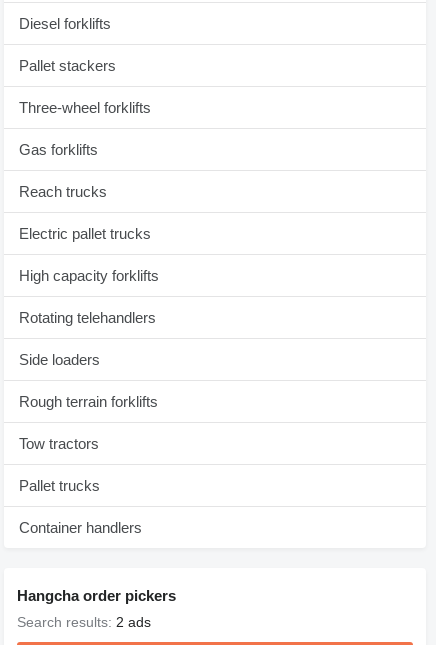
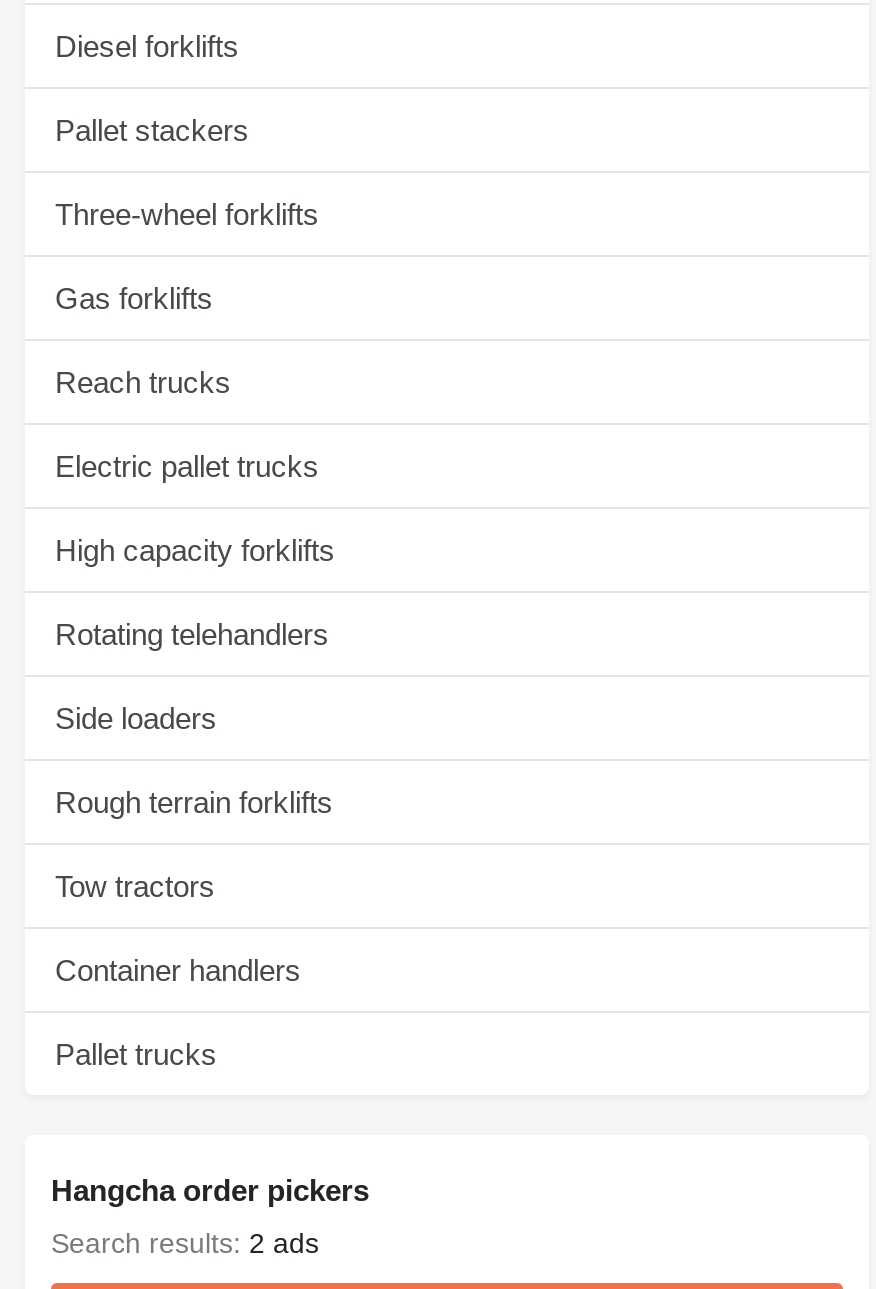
moved [19,477,100,494] -> [55,1038,217,1072]: Pallet trucks
moved [19,519,142,536] -> [55,954,301,988]: Container handlers

